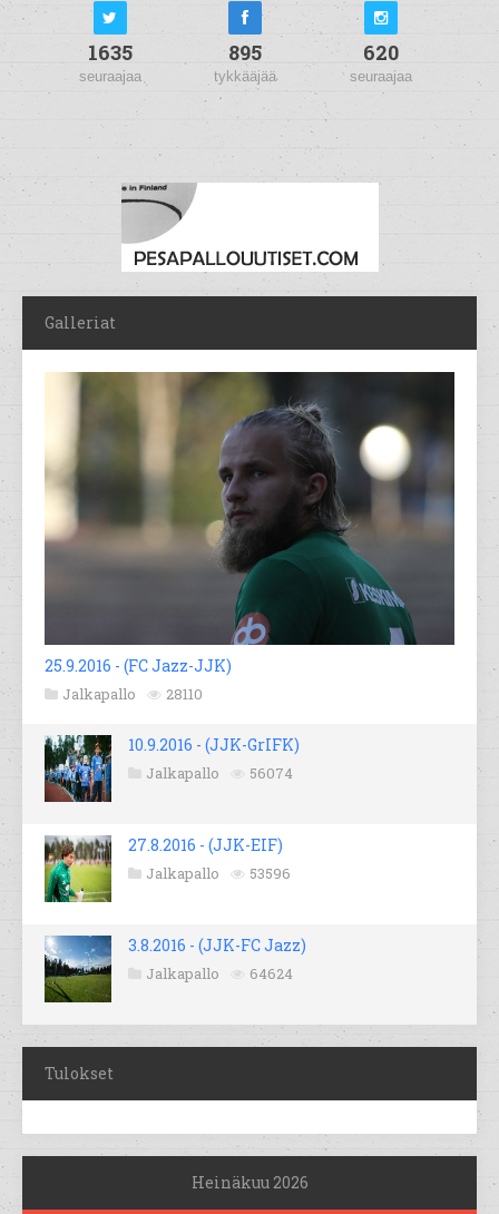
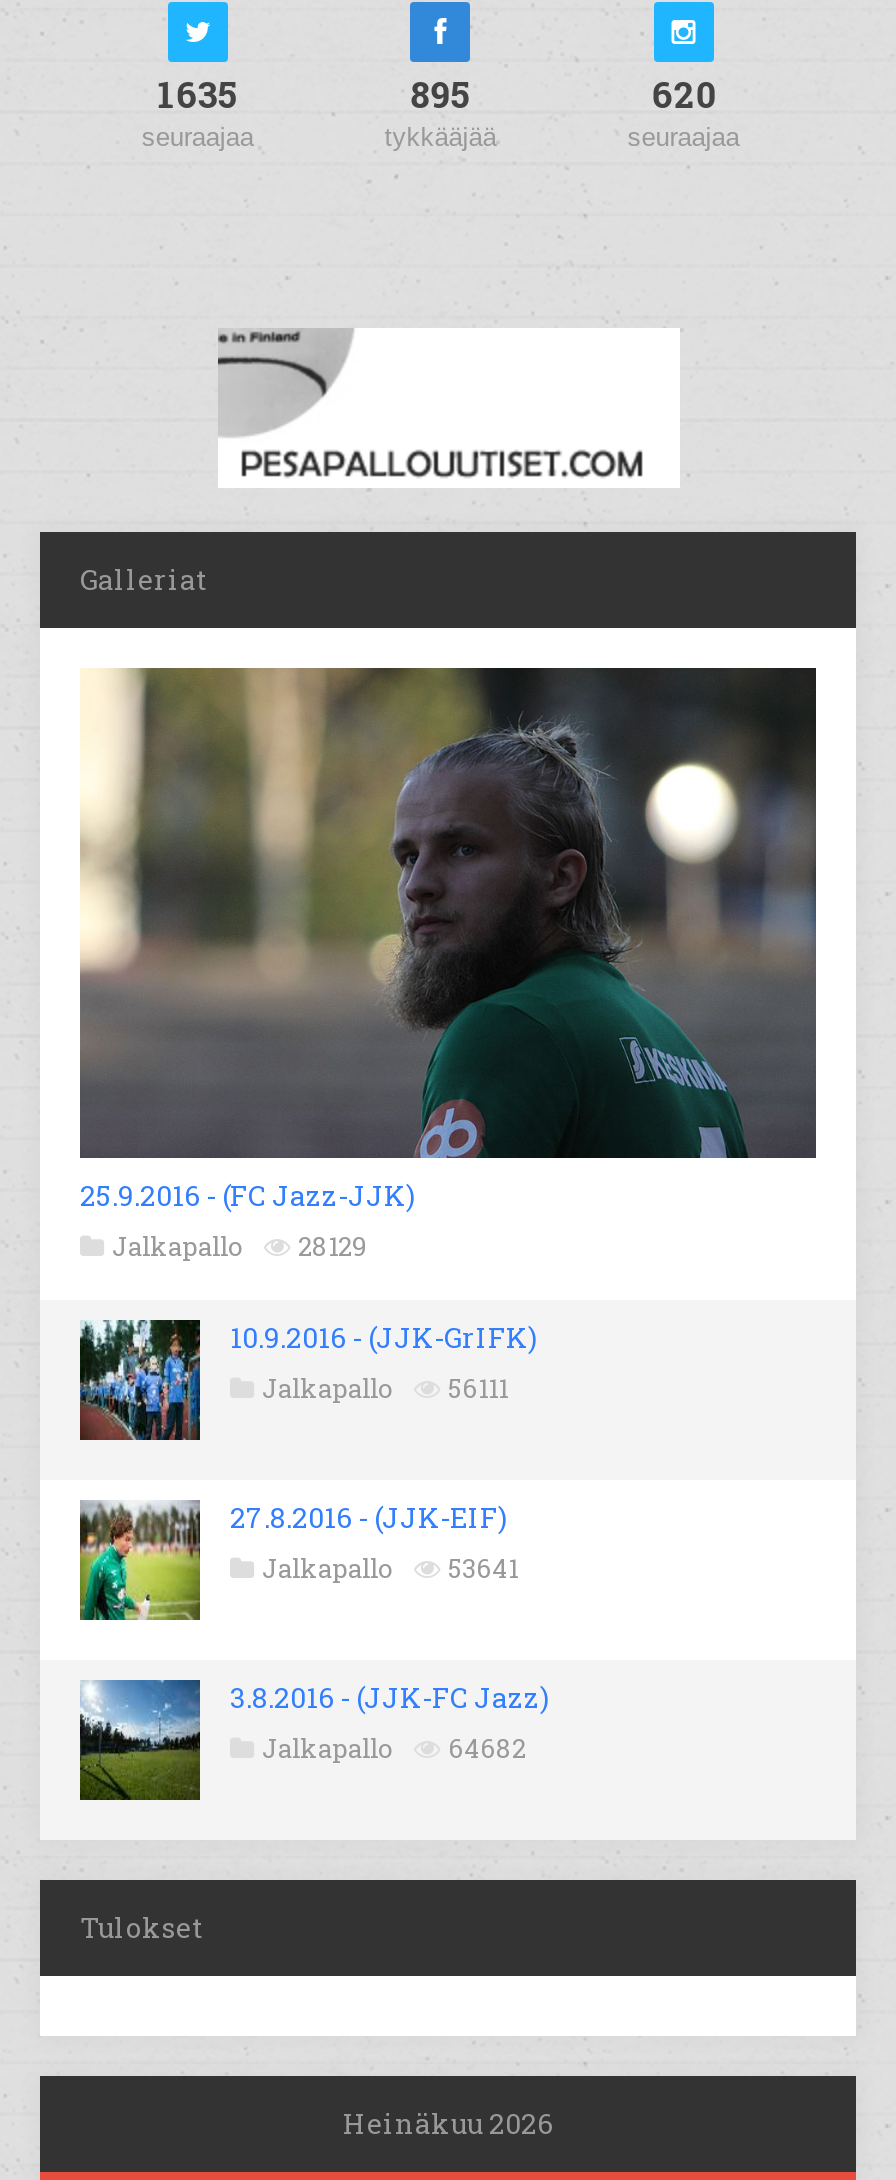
[62,684,203,704] Jalkapallo 28110 -> [112,1229,368,1265] Jalkapallo 28129
[146,763,293,783] Jalkapallo 56074 -> [262,1371,508,1407] Jalkapallo 56111
[146,863,291,884] Jalkapallo 53596 -> [262,1551,518,1587] Jalkapallo 53641
[146,964,293,984] Jalkapallo 64624 -> [262,1731,526,1767] Jalkapallo 64682

